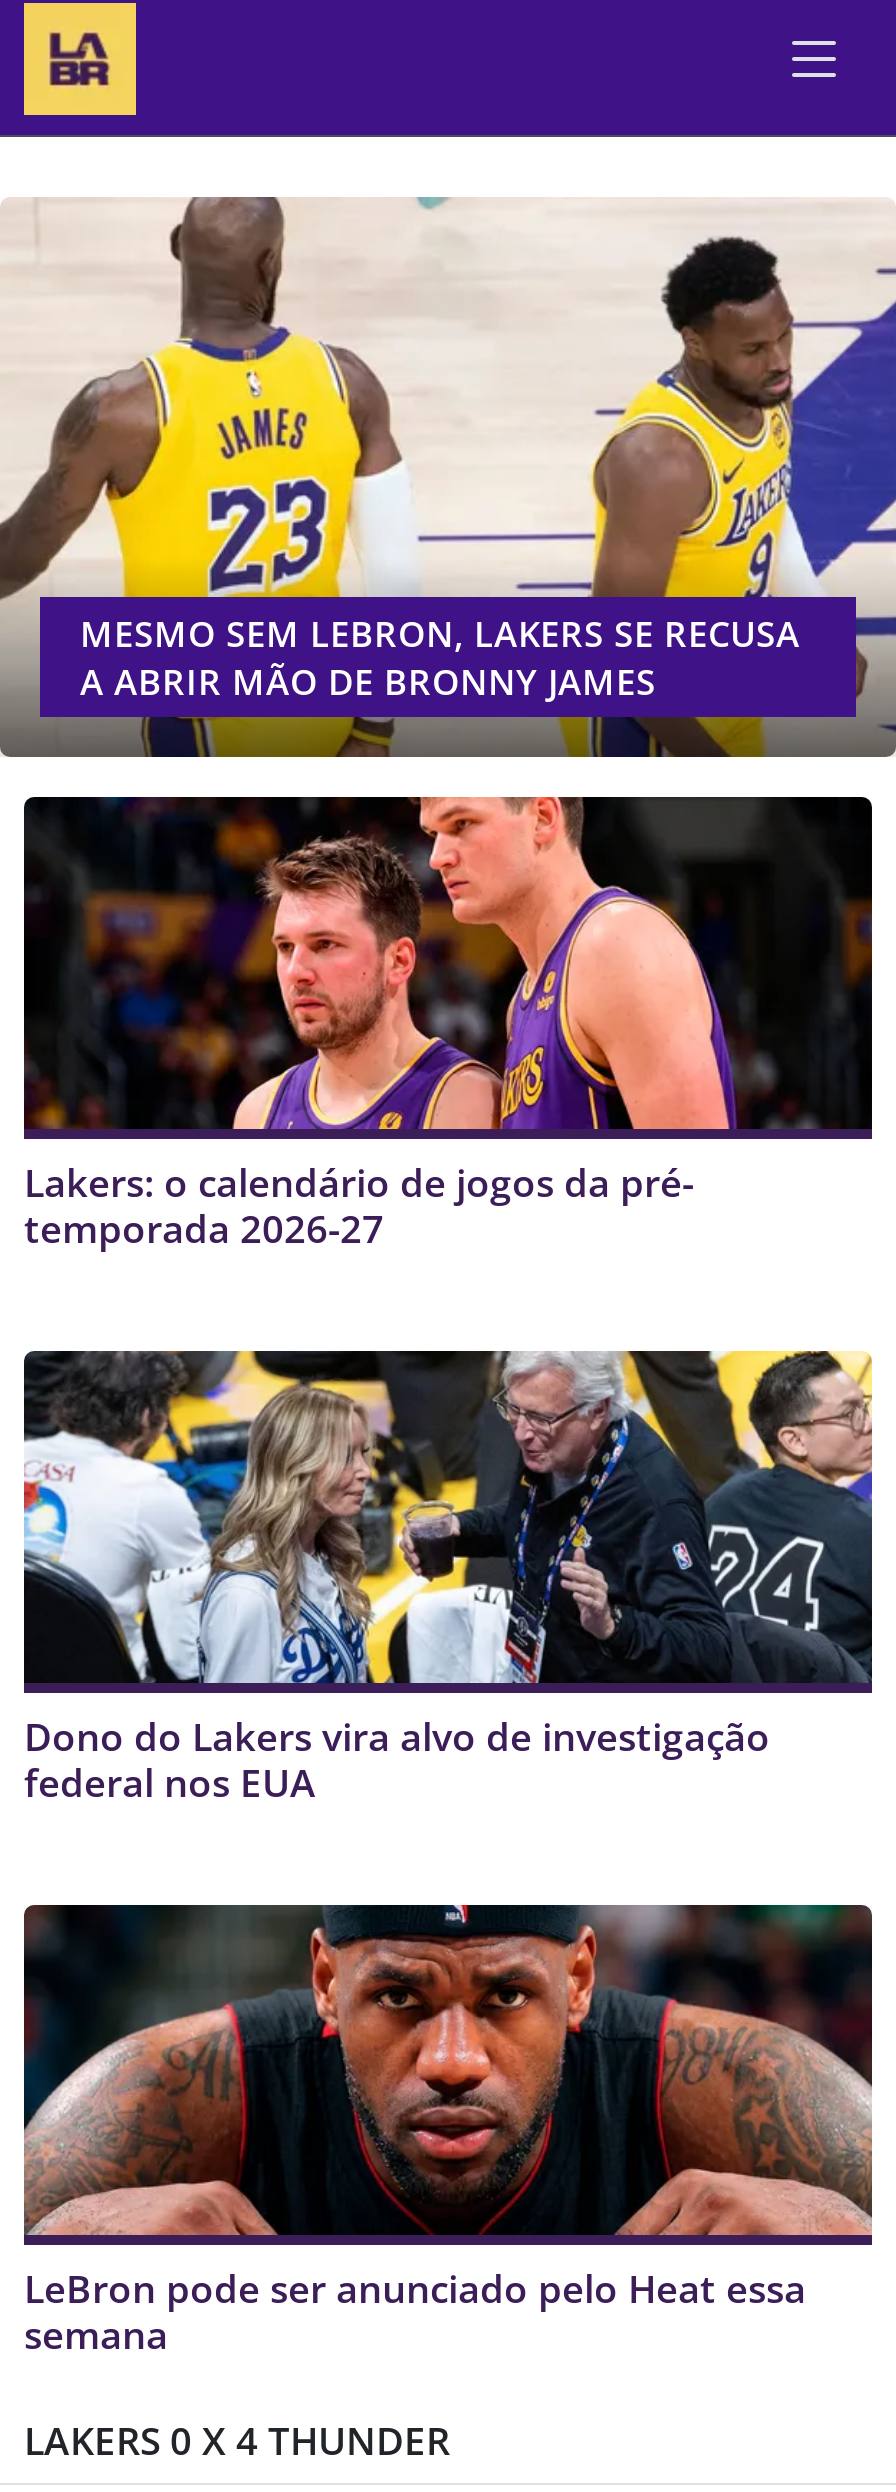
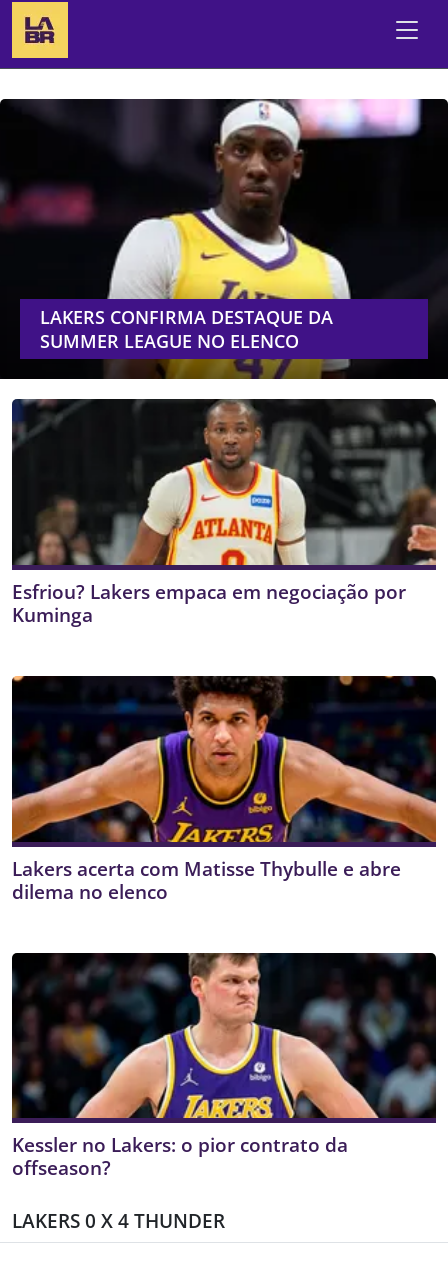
[6,195,890,759] [image] | MESMO SEM LEBRON, LAKERS SE RECUSA | A ABRIR MÃO DE BRONNY JAMES -> [3,98,445,380] [image] | LAKERS CONFIRMA DESTAQUE DA | SUMMER LEAGUE NO ELENCO
[24,795,874,1255] [image] | Lakers: o calendário de jogos da pré- | temporada 2026-27 -> [12,398,437,628] [image] | Esfriou? Lakers empaca em negociação por | Kuminga
[22,1349,874,1808] [image] | Dono do Lakers vira alvo de investigação | federal nos EUA -> [11,675,437,905] [image] | Lakers acerta com Matisse Thybulle e abre | dilema no elenco
[22,1903,874,2362] [image] | LeBron pode ser anunciado pelo Heat essa | semana -> [11,952,437,1181] [image] | Kessler no Lakers: o pior contrato da | offseason?

